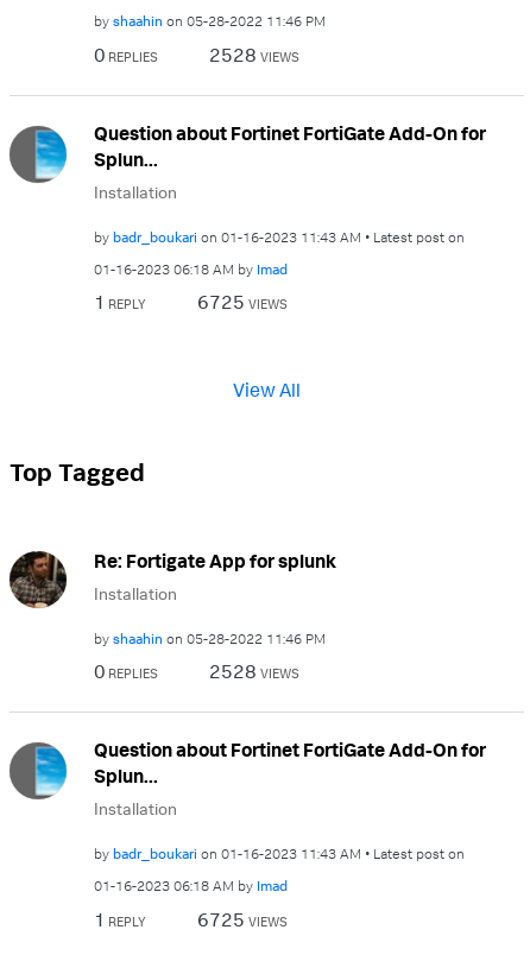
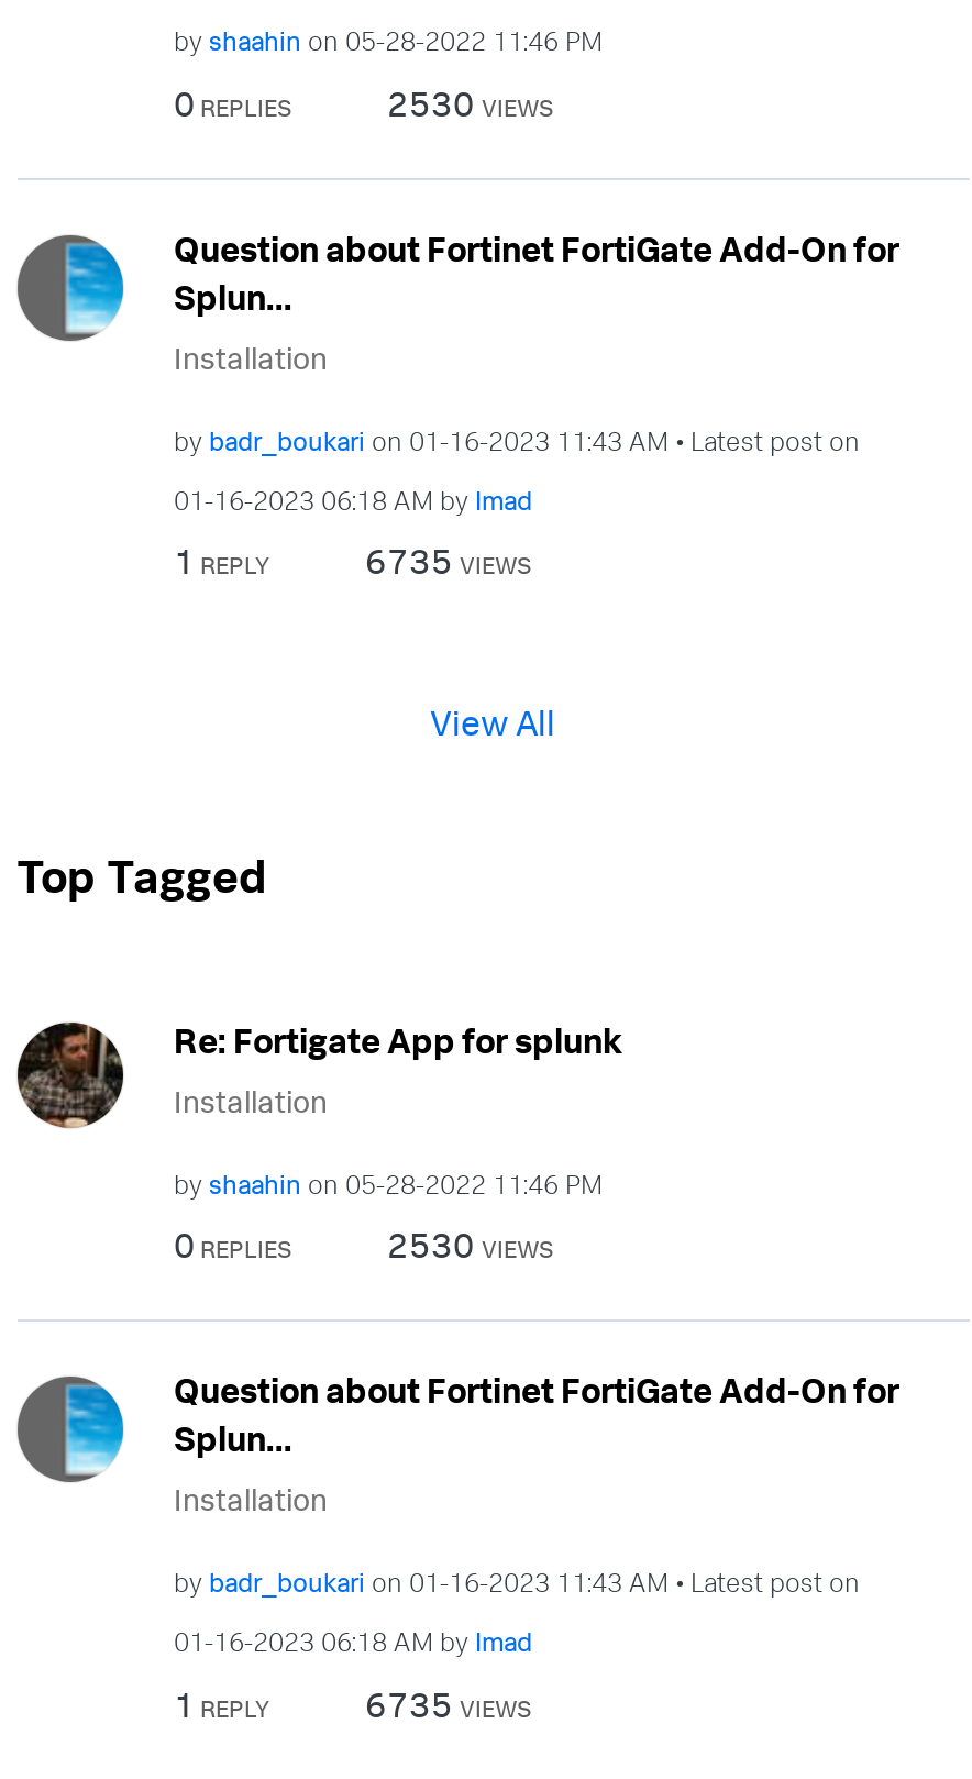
[209,42,299,66] 2528 VIEWS -> [387,80,554,124] 2530 VIEWS
[197,290,288,314] 6725 VIEWS -> [365,539,532,583] 6735 VIEWS
[209,659,299,683] 2528 VIEWS -> [387,1223,554,1267] 2530 VIEWS
[197,907,288,931] 6725 VIEWS -> [365,1681,532,1725] 6735 VIEWS

